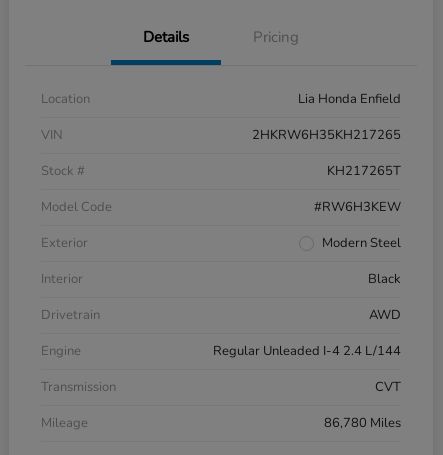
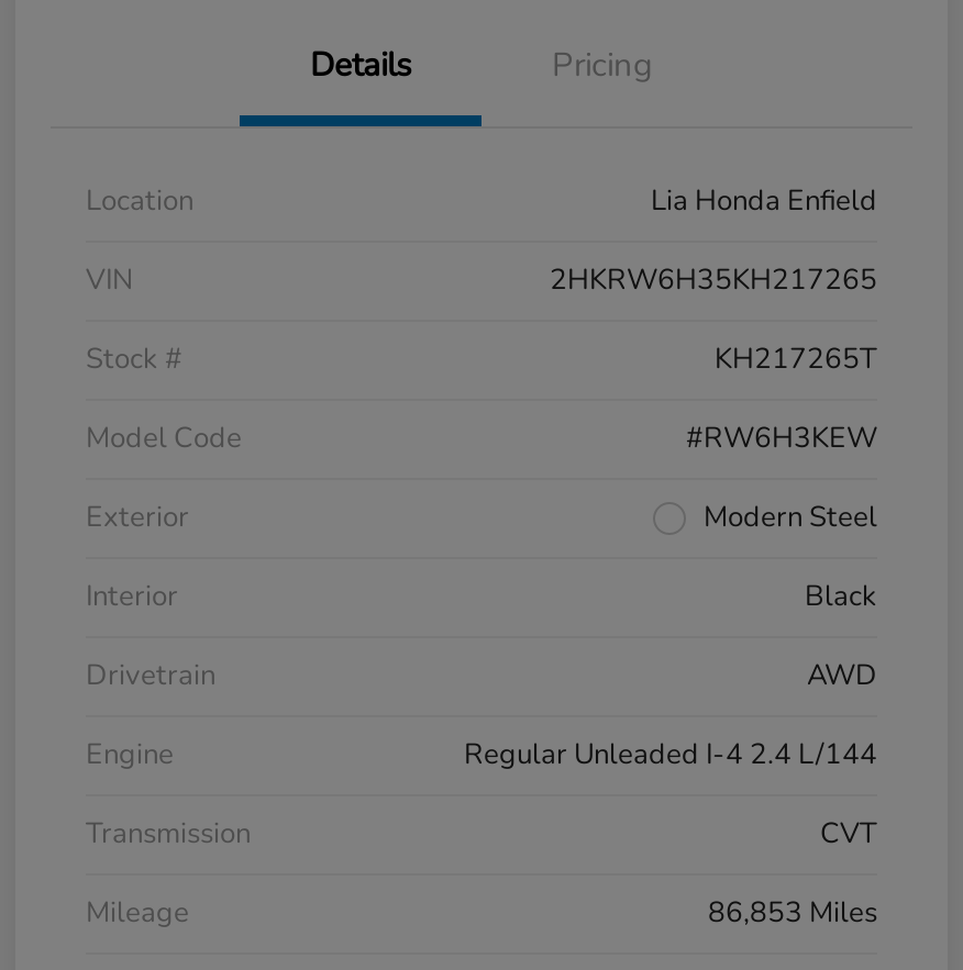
[324,414,401,432] 86,780 Miles -> [708,894,877,933] 86,853 Miles

